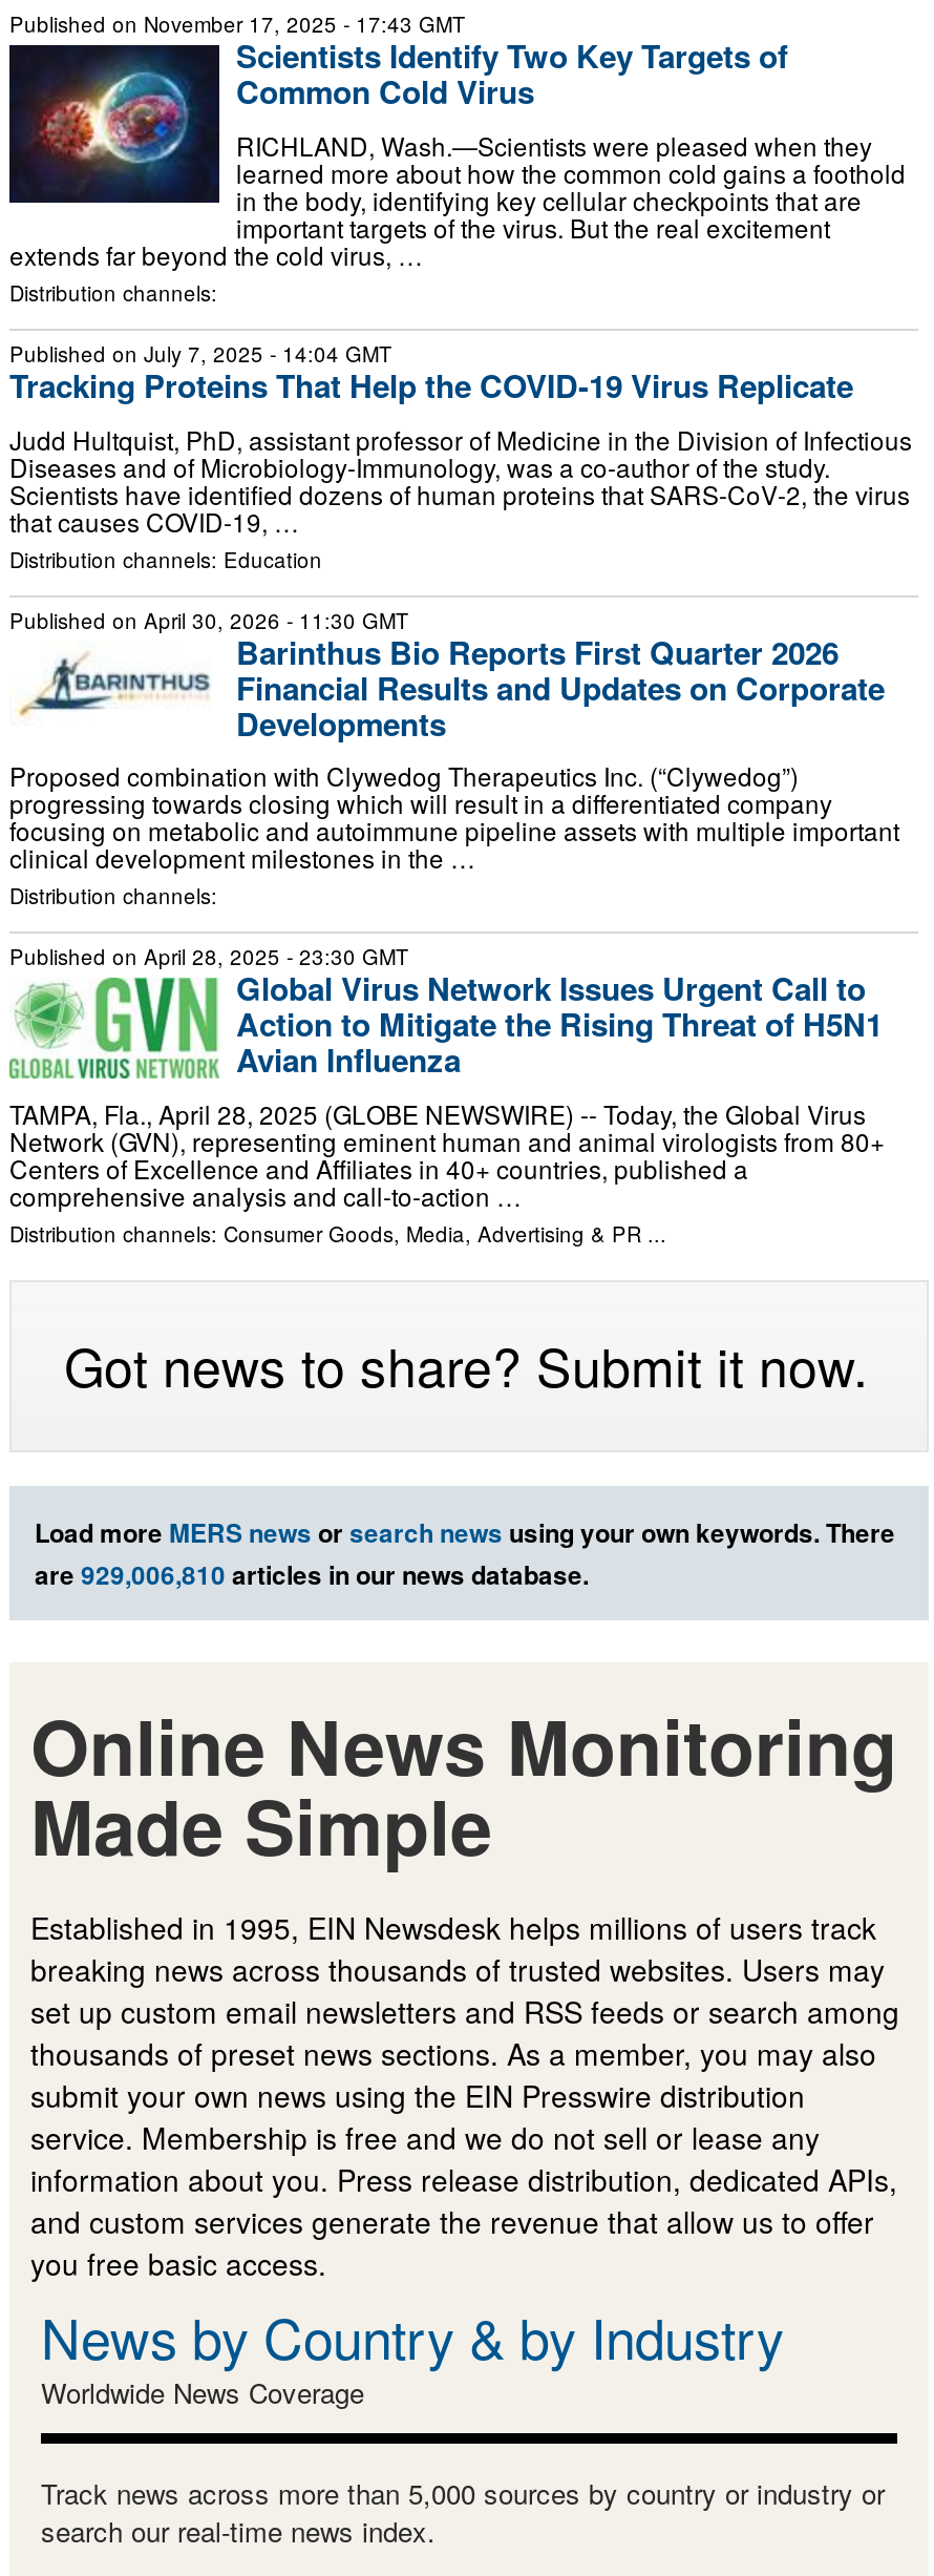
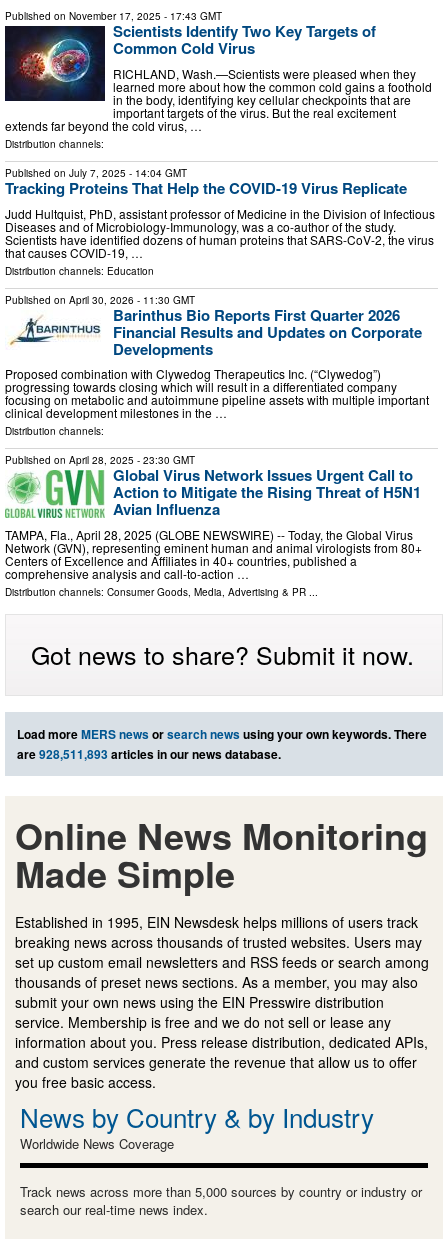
[35,1555,589,1592] are 929,006,810 articles in our news database. -> [17,745,281,763] are 928,511,893 articles in our news database.

